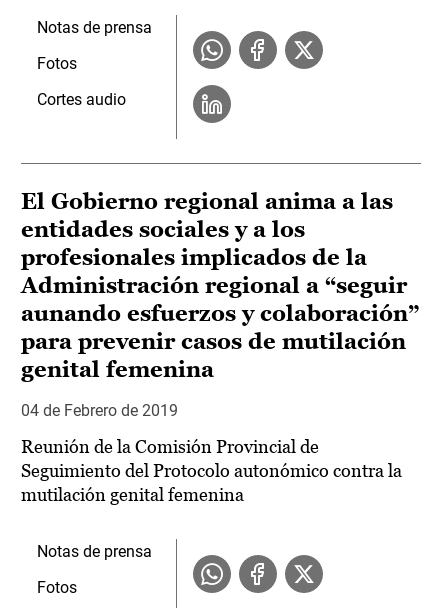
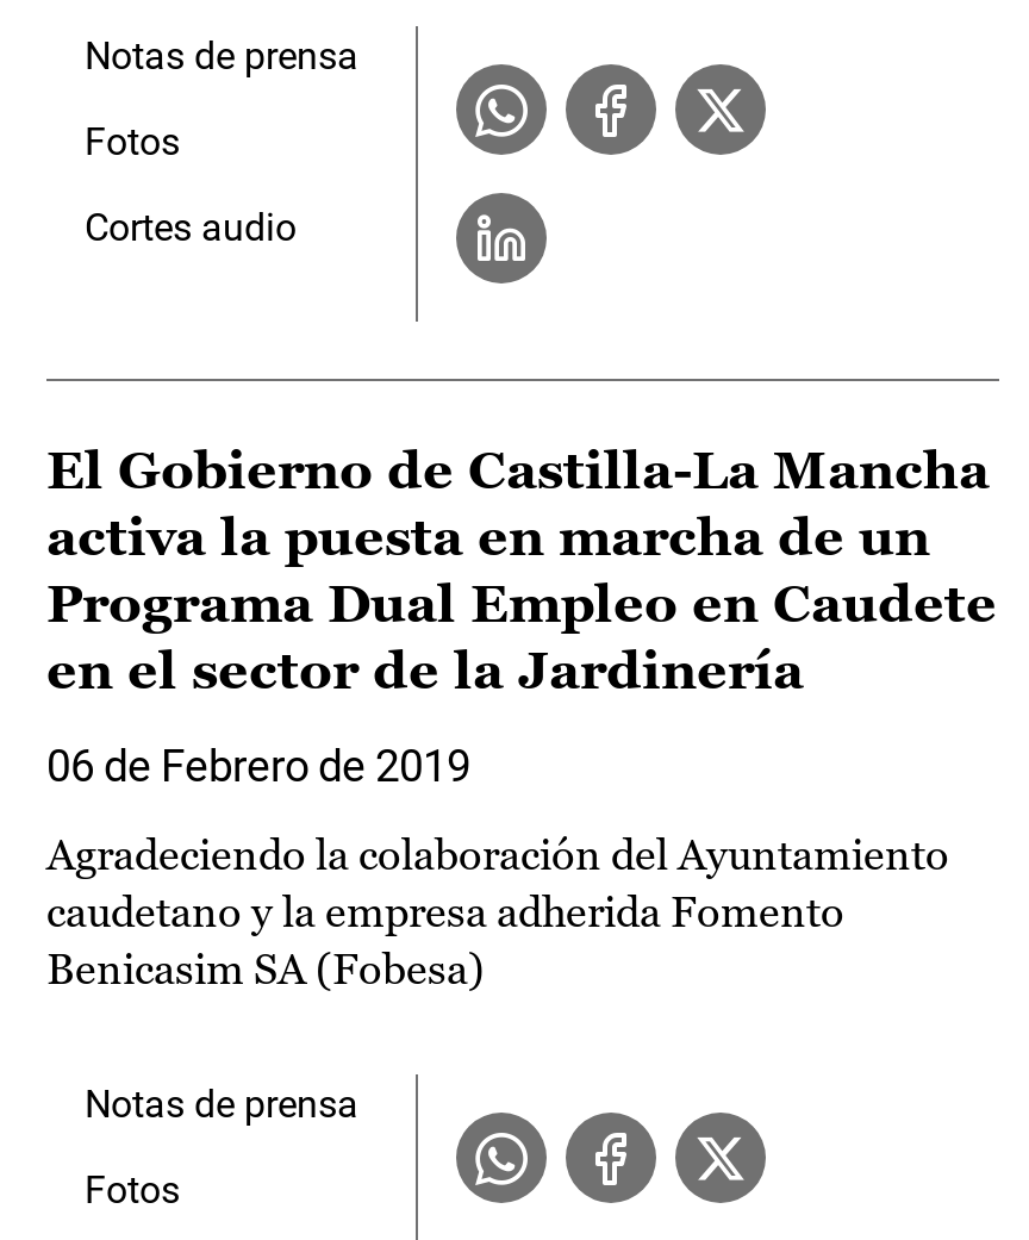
[21,189,419,382] El Gobierno regional anima a las | entidades sociales y a los | profesionales implicados de la | Administración regional a “seguir | aunando esfuerzos y colaboración” | para prevenir casos de mutilación | genital femenina -> [46,441,997,701] El Gobierno de Castilla-La Mancha | activa la puesta en marcha de un | Programa Dual Empleo en Caudete | en el sector de la Jardinería
[21,401,178,420] 04 de Febrero de 2019 -> [46,741,470,791] 06 de Febrero de 2019
[21,436,402,505] Reunión de la Comisión Provincial de | Seguimiento del Protocolo autonómico contra la | mutilación genital femenina -> [46,829,949,994] Agradeciendo la colaboración del Ayuntamiento | caudetano y la empresa adherida Fomento | Benicasim SA (Fobesa)

